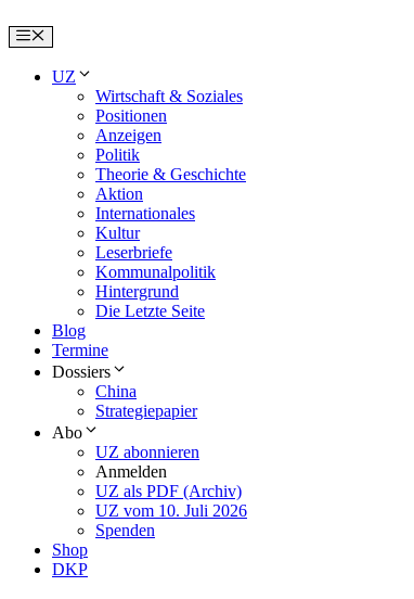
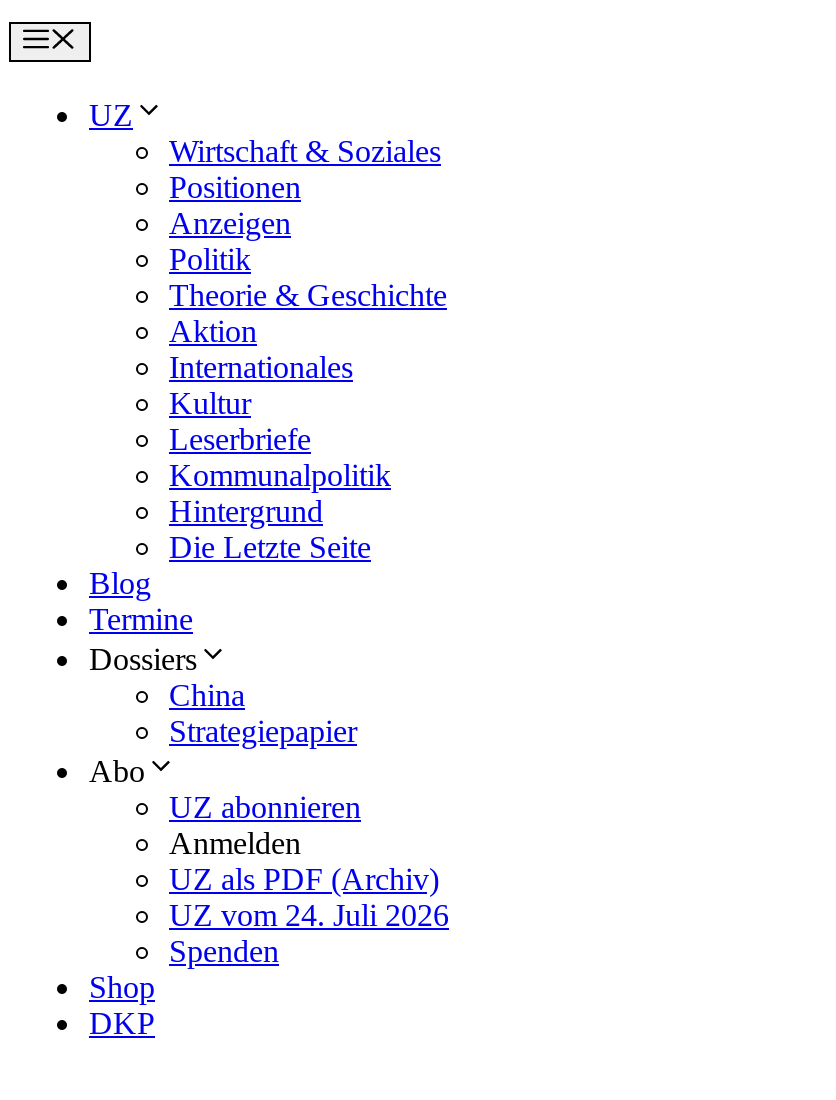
[95,502,247,520] UZ vom 10. Juli 2026 -> [169,899,449,933] UZ vom 24. Juli 2026

